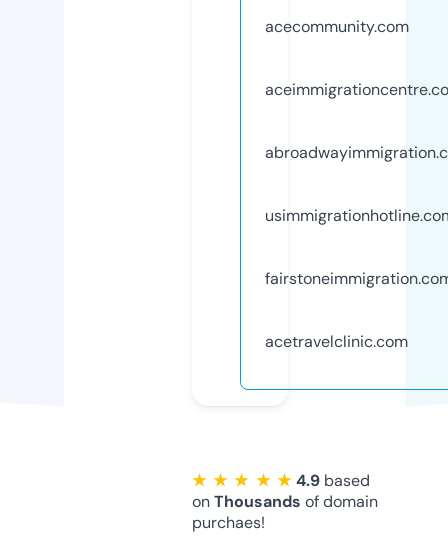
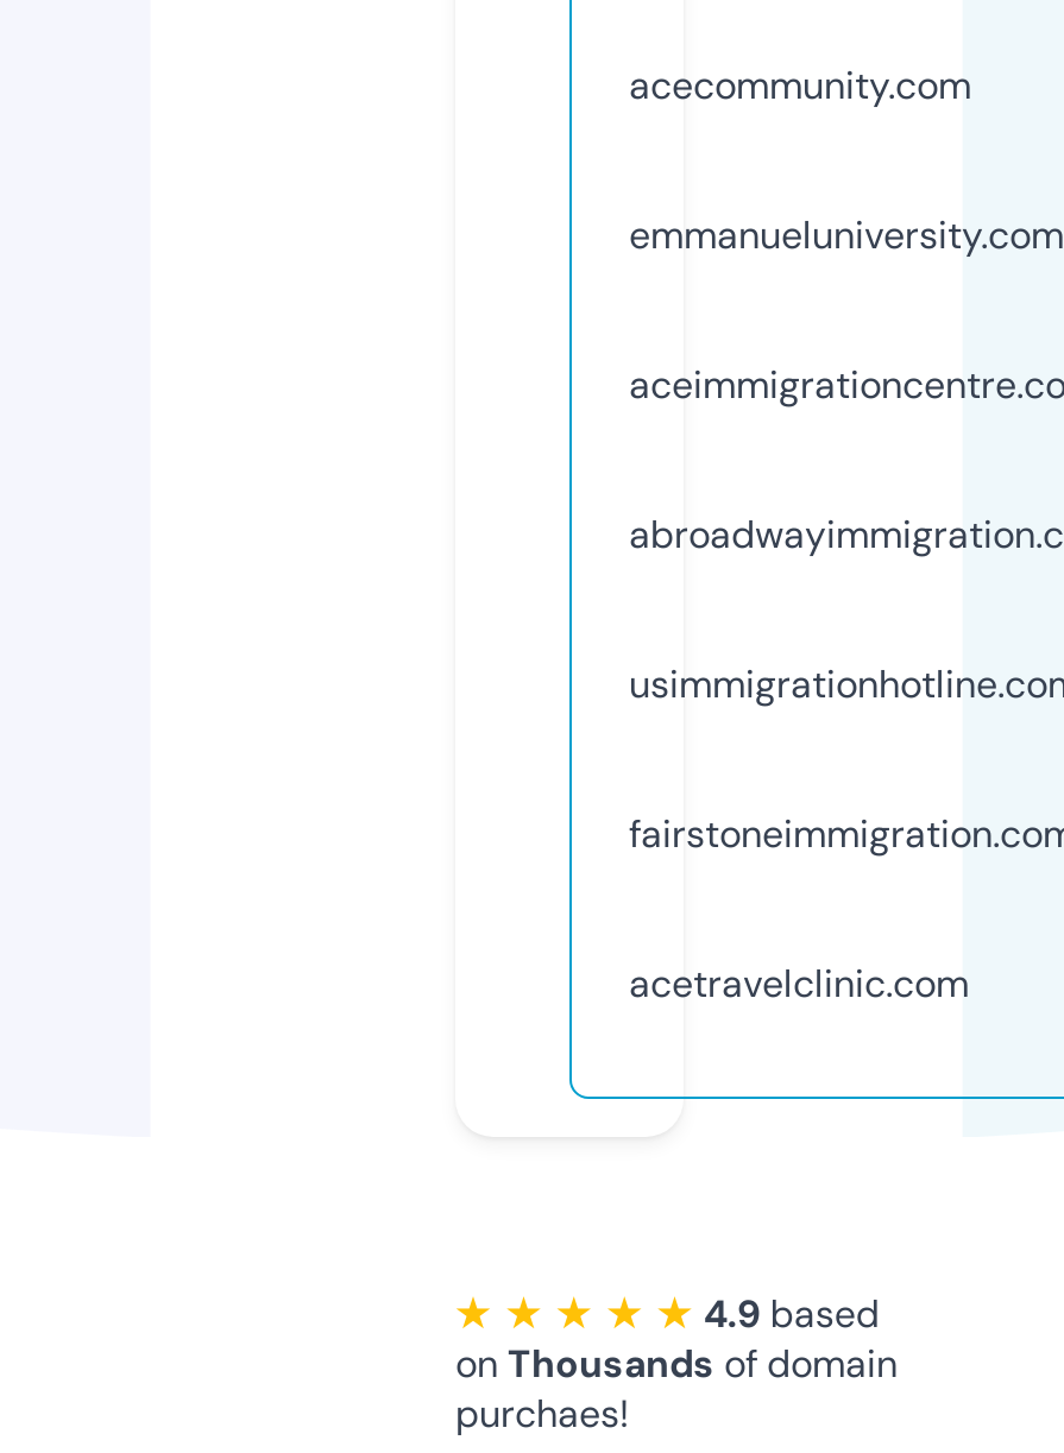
none -> [629,210,1064,260] emmanueluniversity.com

